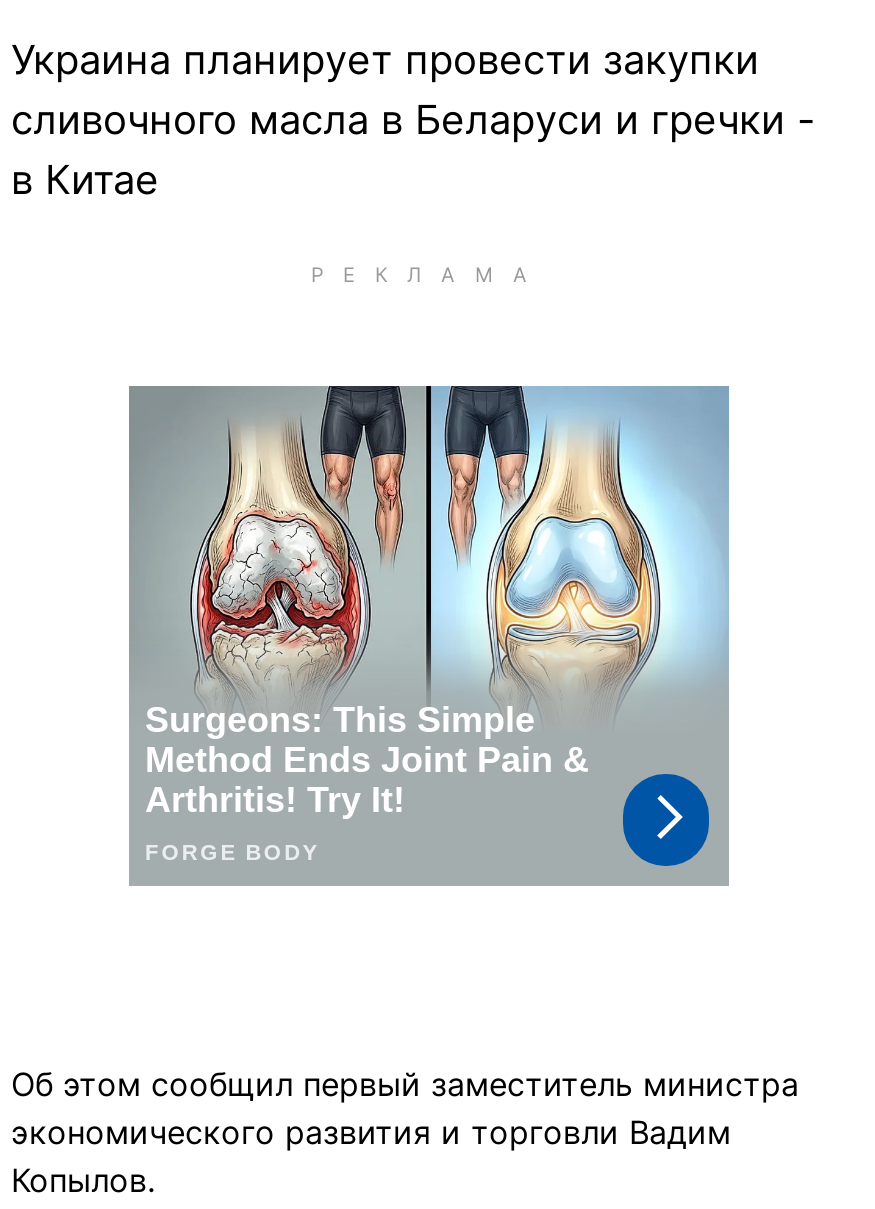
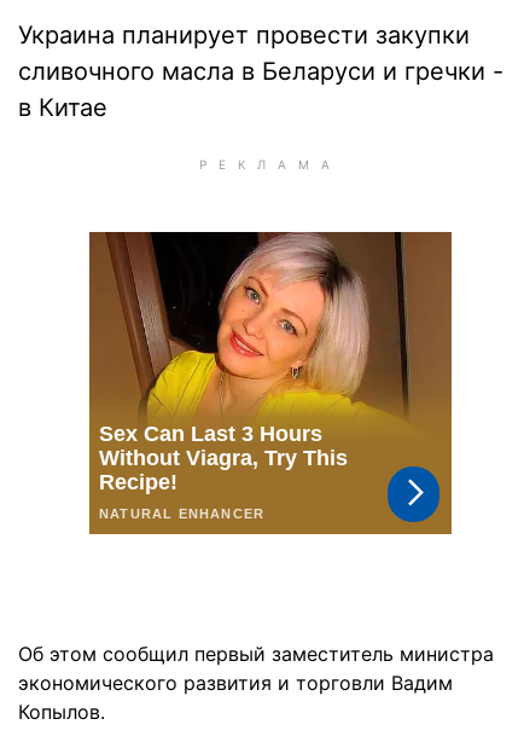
[127,384,731,886] [image] -> [88,231,453,535] [image]

